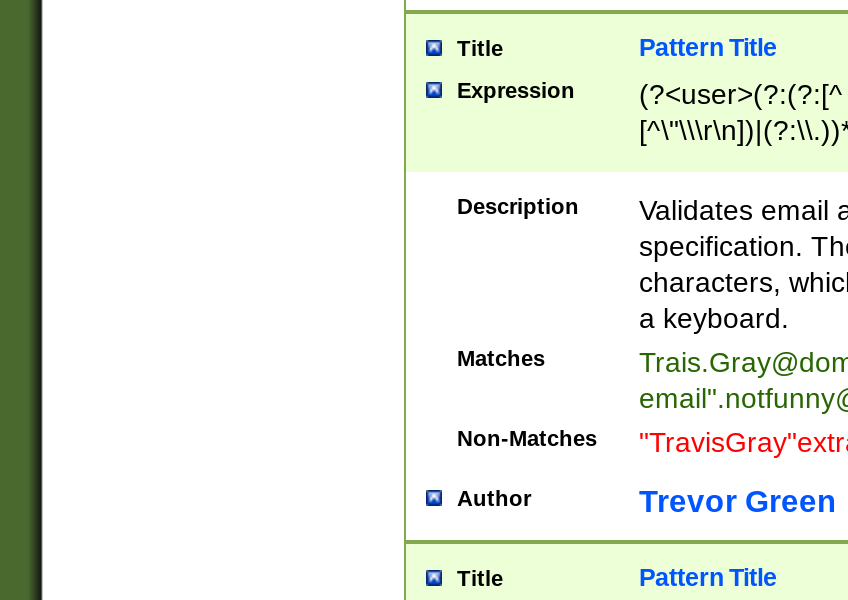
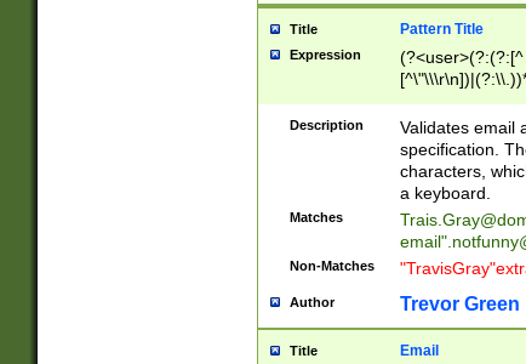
[639,564,777,592] Pattern Title -> [399,342,438,359] Email

